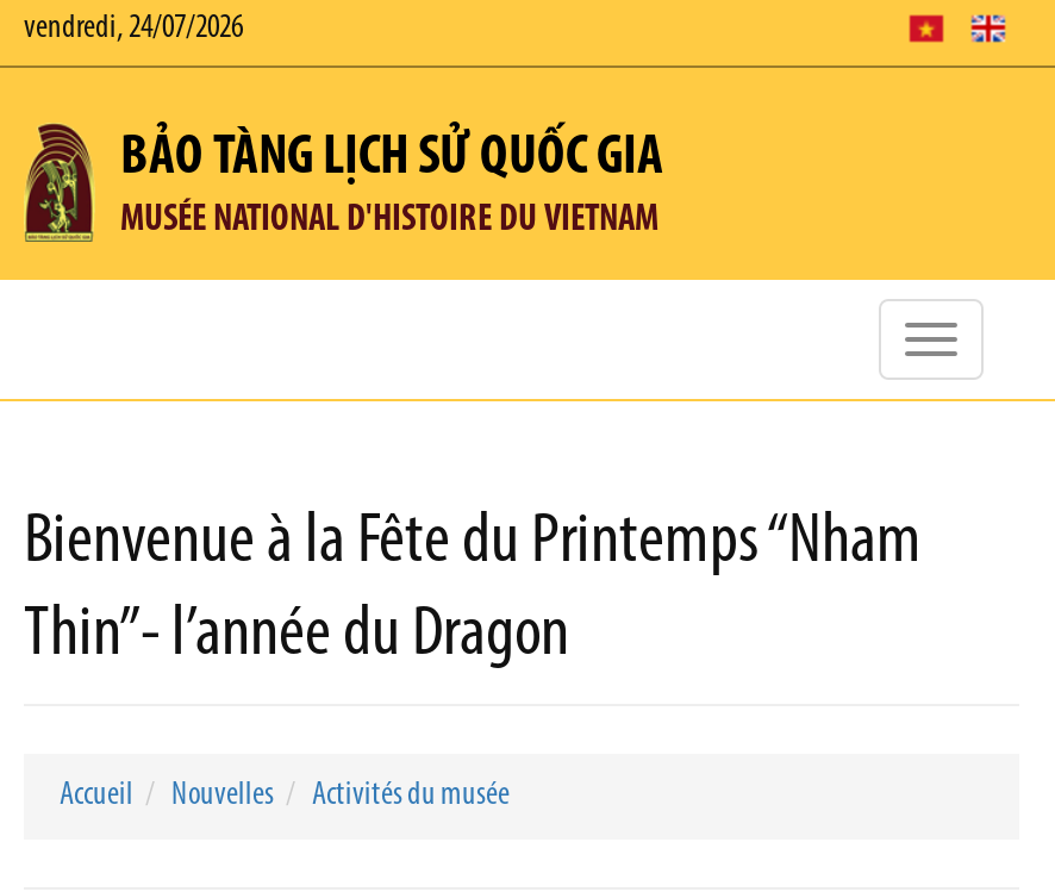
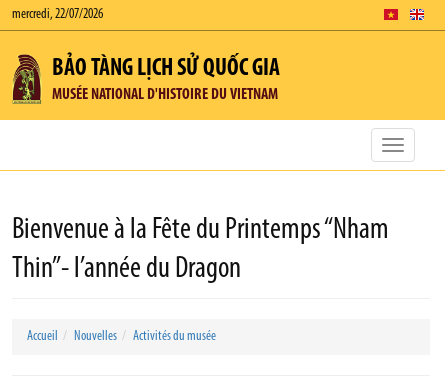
[24,11,243,46] vendredi, 24/07/2026 -> [12,7,103,22] mercredi, 22/07/2026

